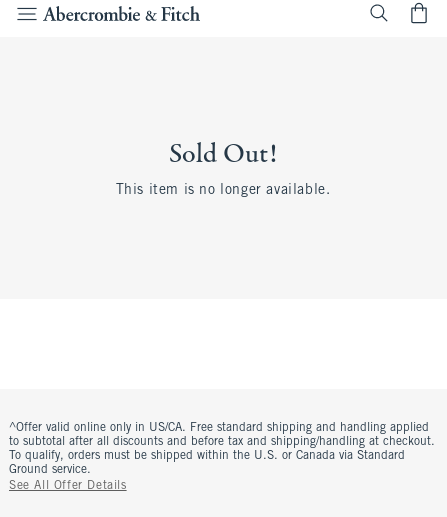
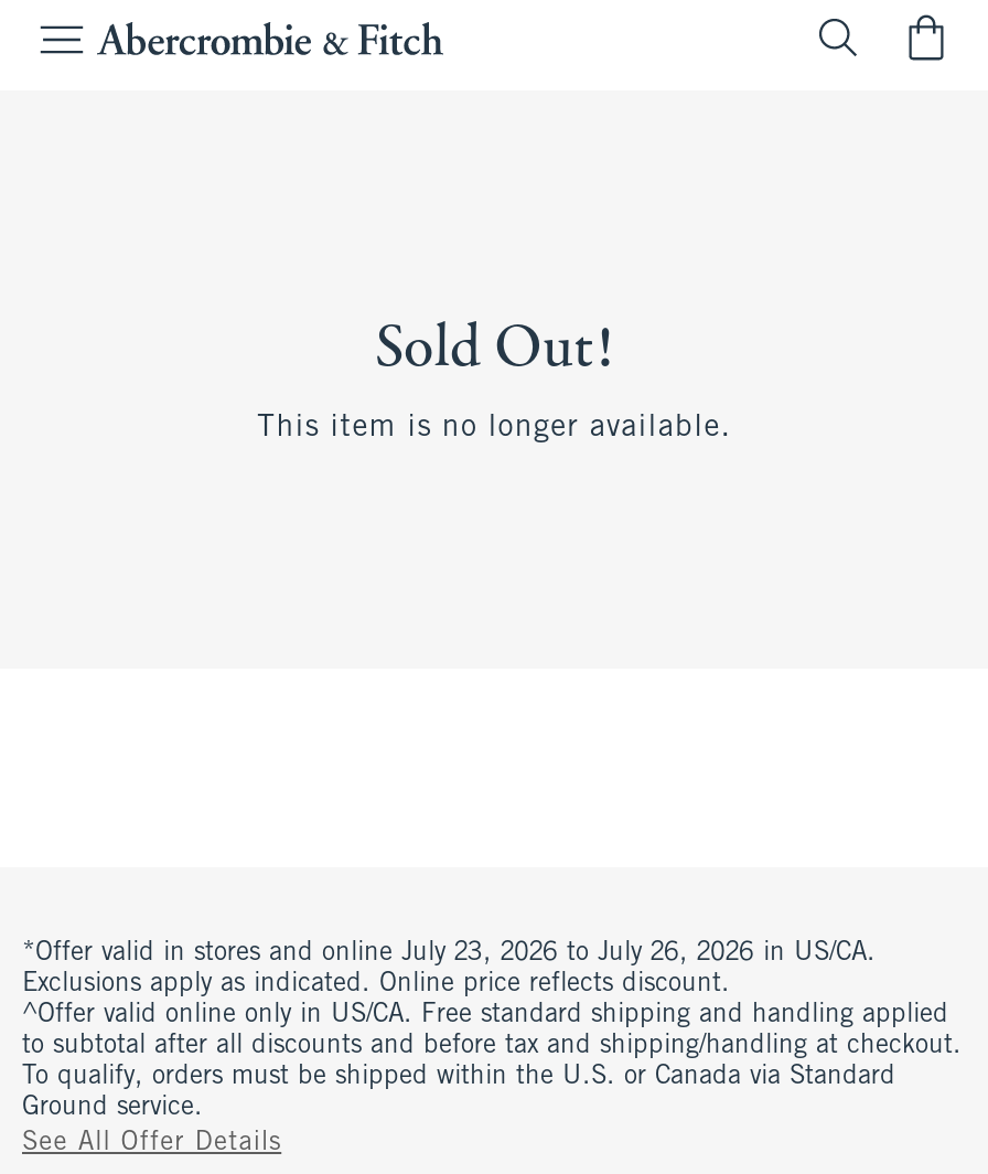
none -> [22,940,876,997] *Offer valid in stores and online July 23, 2026 to July 26, 2026 in US/CA. | Exclusions apply as indicated. Online price reflects discount.

